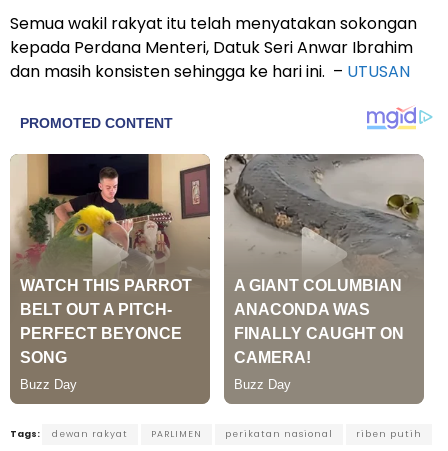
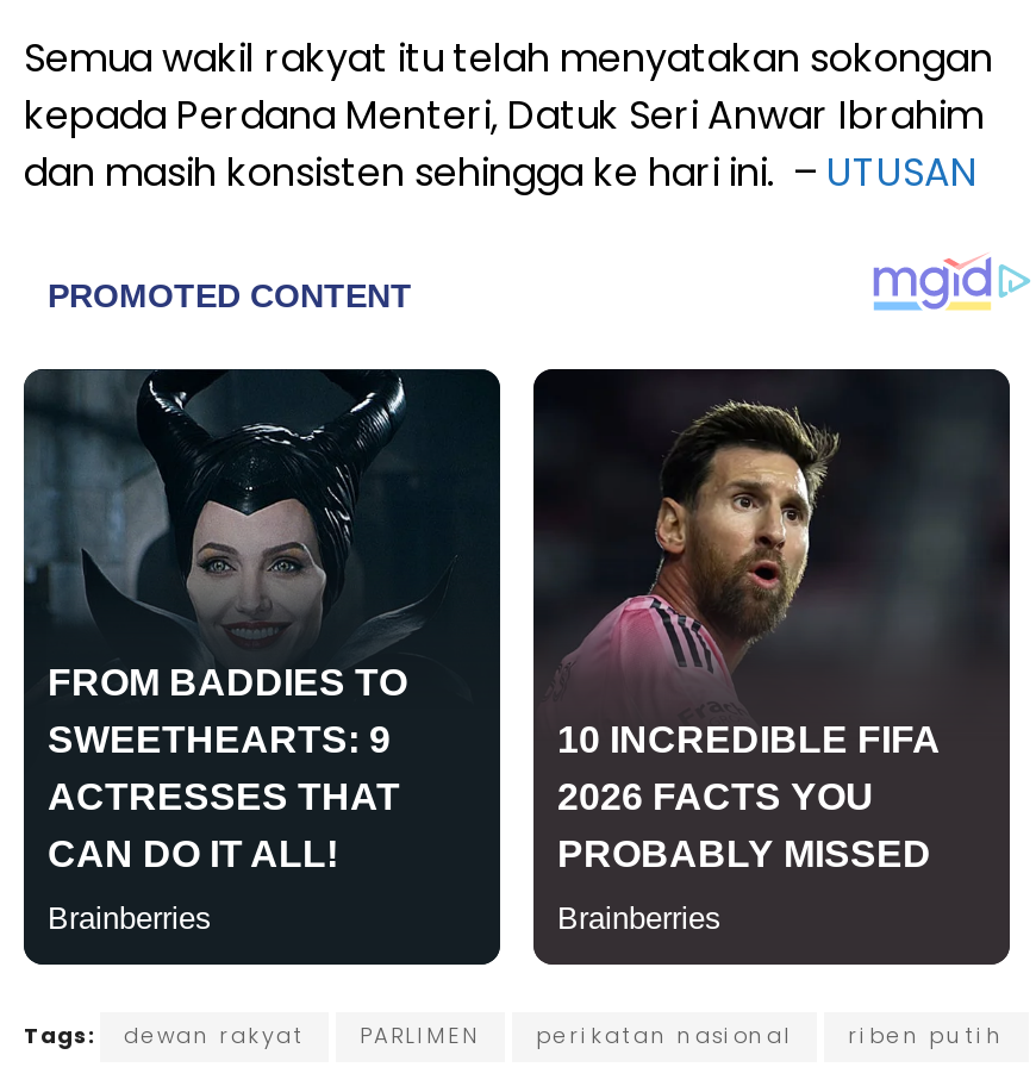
[9,153,211,405] [image] -> [21,367,503,967] [image]
[223,153,424,404] [image] -> [531,367,1012,965] [image]

